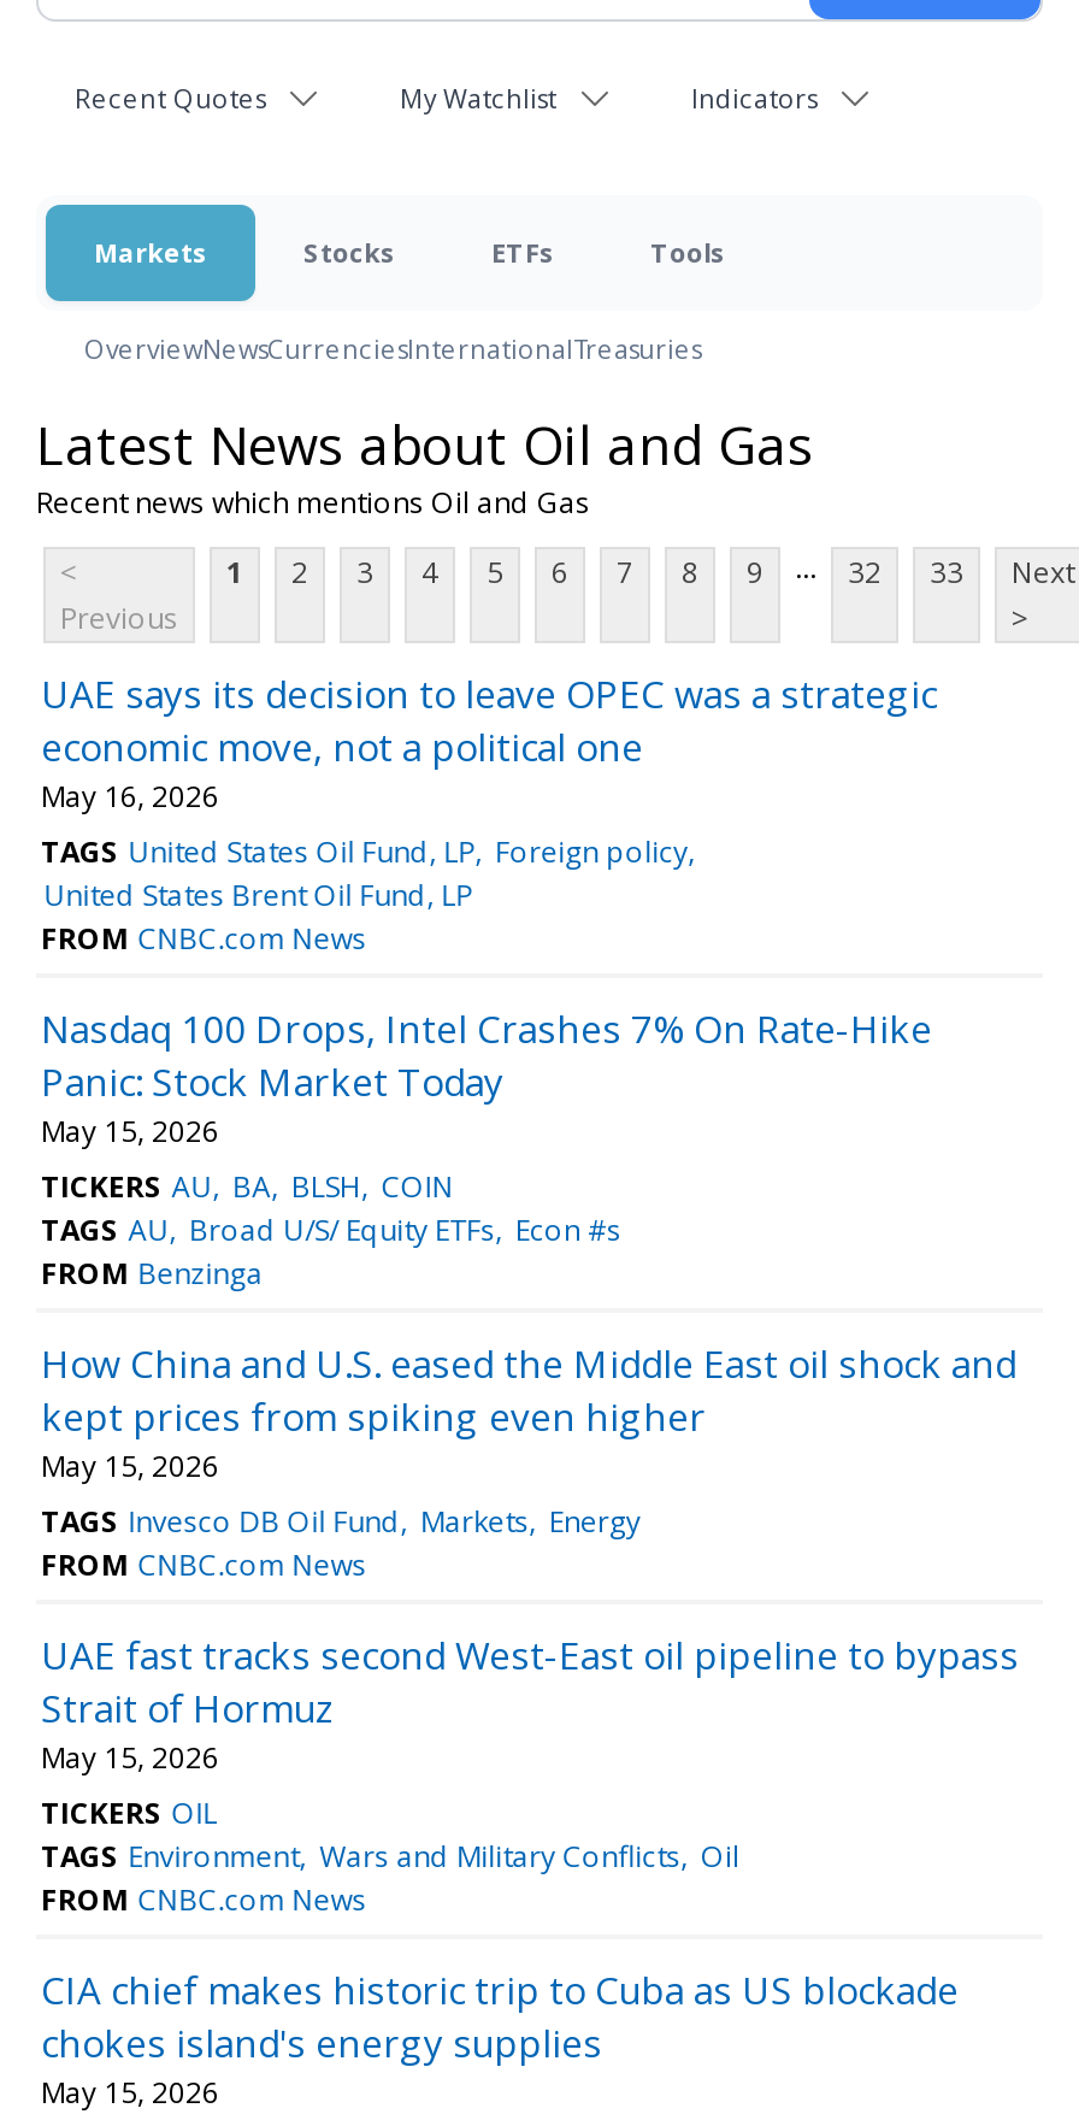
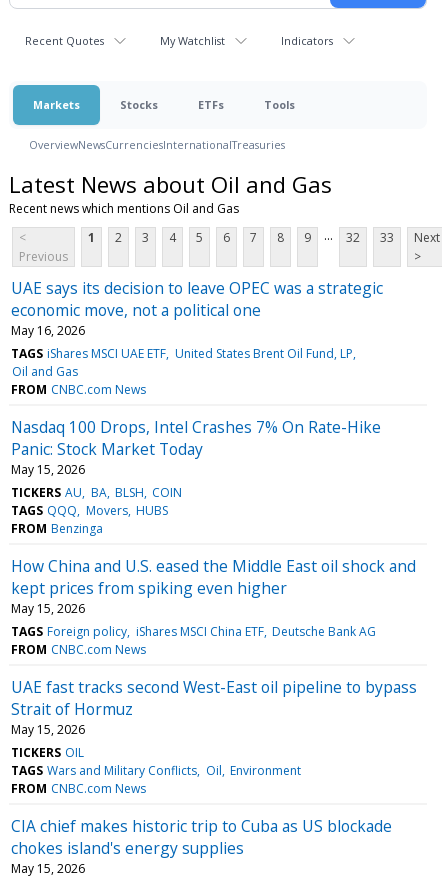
[41,831,688,915] TAGS United States Oil Fund, LP Foreign policy | United States Brent Oil Fund, LP -> [11,345,353,380] TAGS iShares MSCI UAE ETF United States Brent Oil Fund, LP | Oil and Gas
[41,1209,621,1250] TAGS AU Broad U/S/ Equity ETFs Econ #s -> [11,502,168,519] TAGS QQQ Movers HUBS
[41,1500,640,1541] TAGS Invesco DB Oil Fund Markets Energy -> [11,623,376,640] TAGS Foreign policy iShares MSCI China ETF Deutsche Bank AG
[41,1835,739,1876] TAGS Environment Wars and Military Conflicts Oil -> [11,762,301,779] TAGS Wars and Military Conflicts Oil Environment

